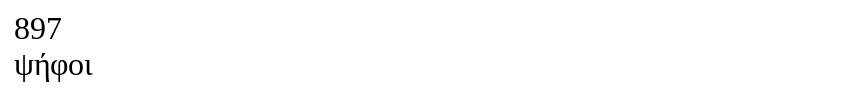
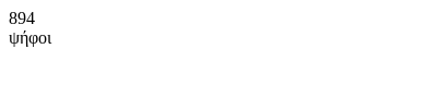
[14,11,62,45] 897 -> [9,9,35,27] 894

